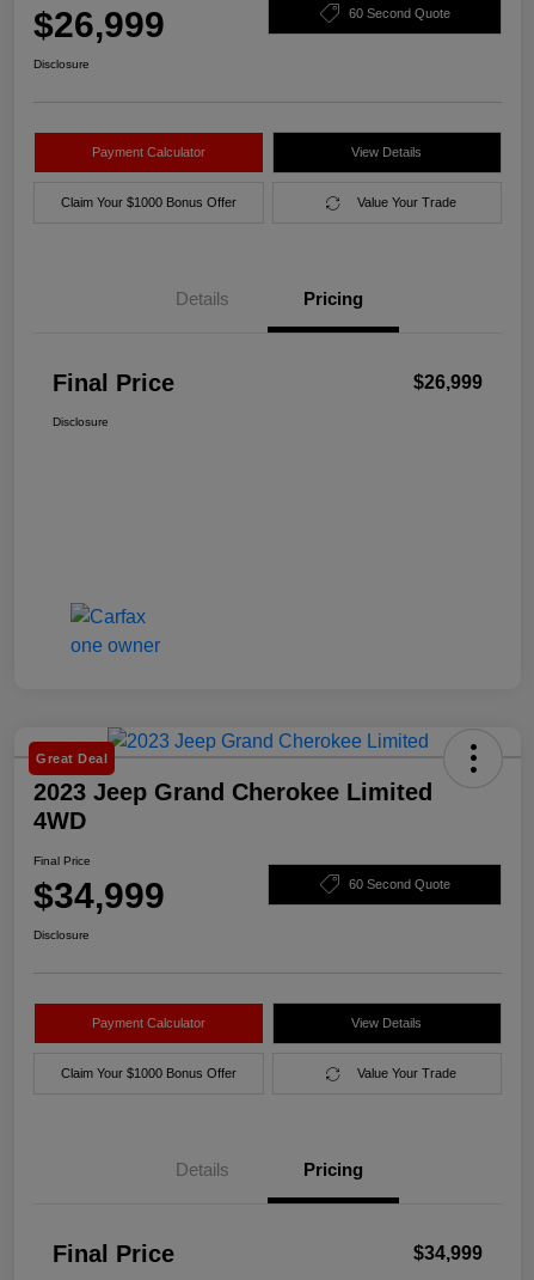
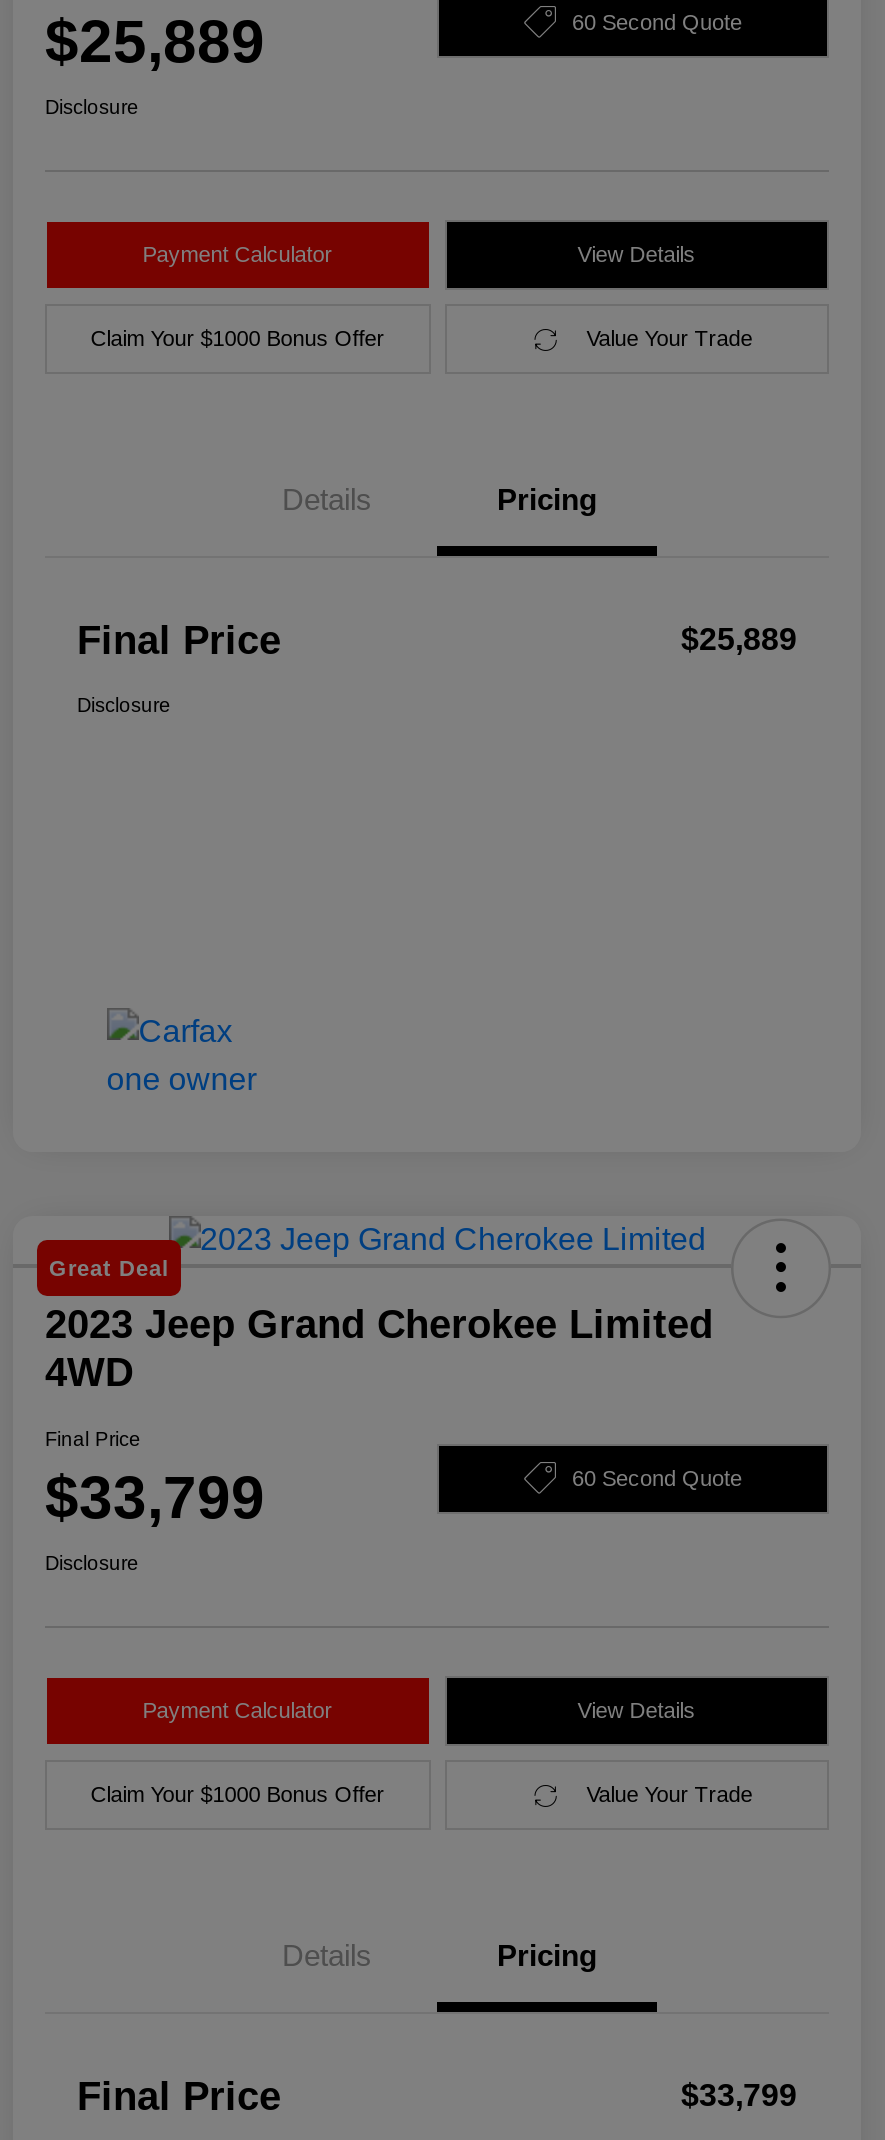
[33,5,165,45] $26,999 -> [45,8,265,74] $25,889
[413,372,483,393] $26,999 -> [681,622,797,656] $25,889
[33,876,165,915] $34,999 -> [45,1464,265,1530] $33,799
[413,1243,483,1263] $34,999 -> [681,2078,797,2112] $33,799

